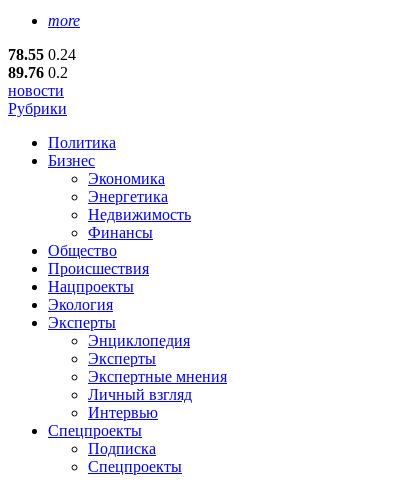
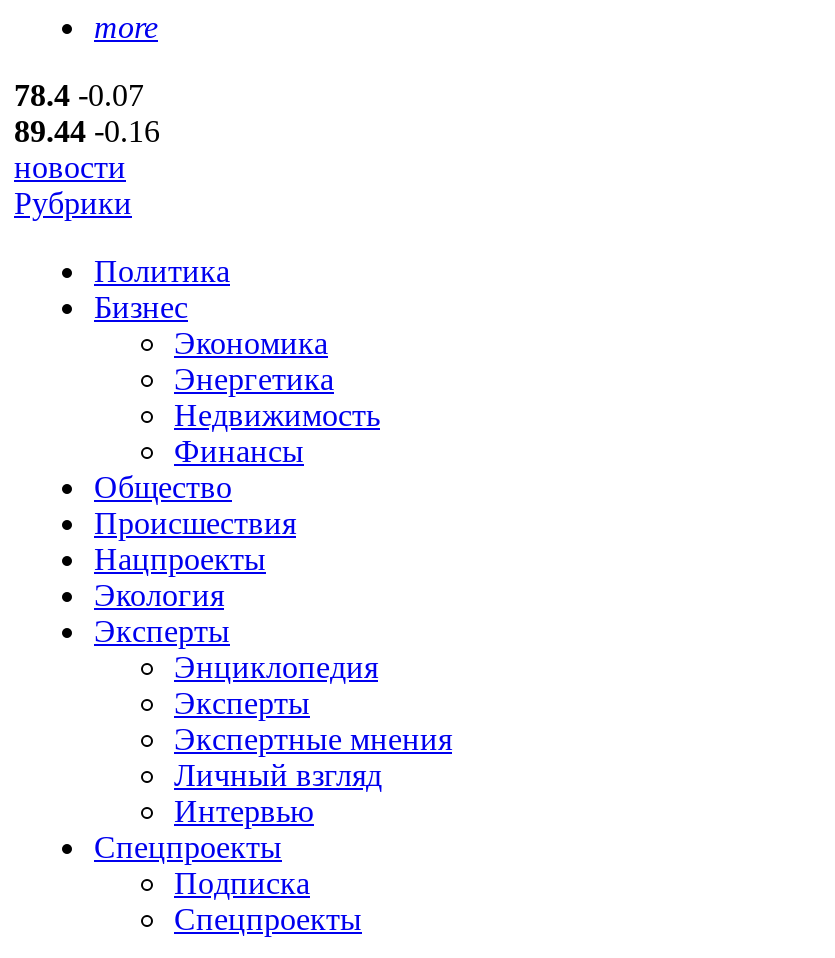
[8,46,76,63] 78.55 0.24 -> [14,78,144,112] 78.4 -0.07
[8,64,68,81] 89.76 0.2 -> [14,114,160,148] 89.44 -0.16

